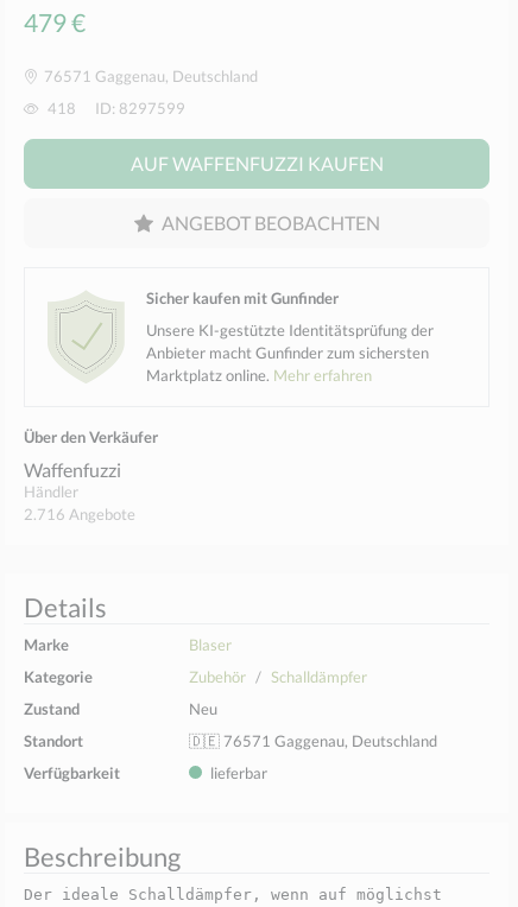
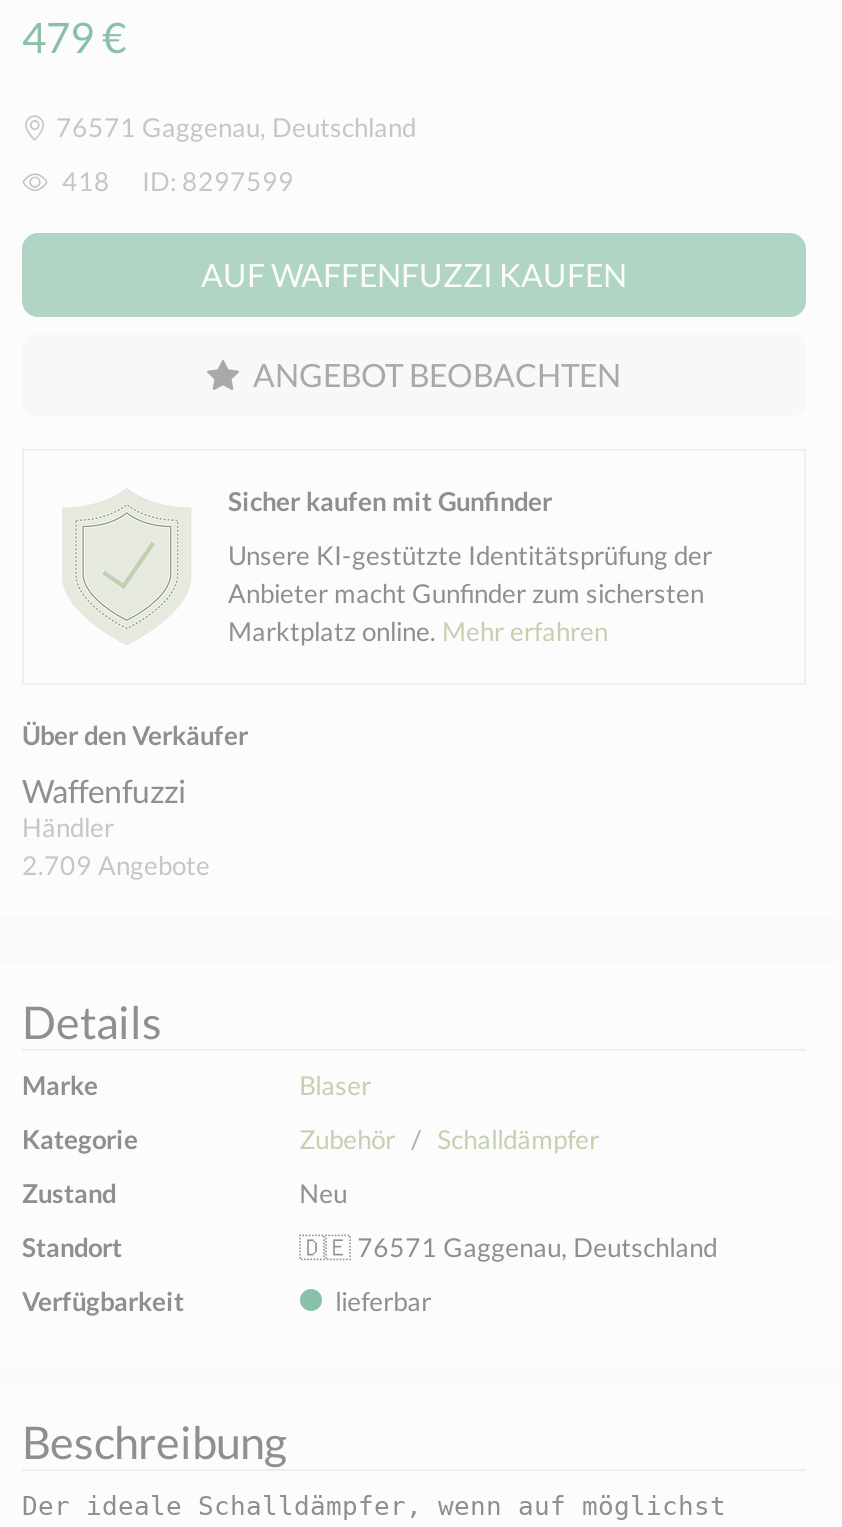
[24,505,135,524] 2.716 Angebote -> [22,849,210,881] 2.709 Angebote

